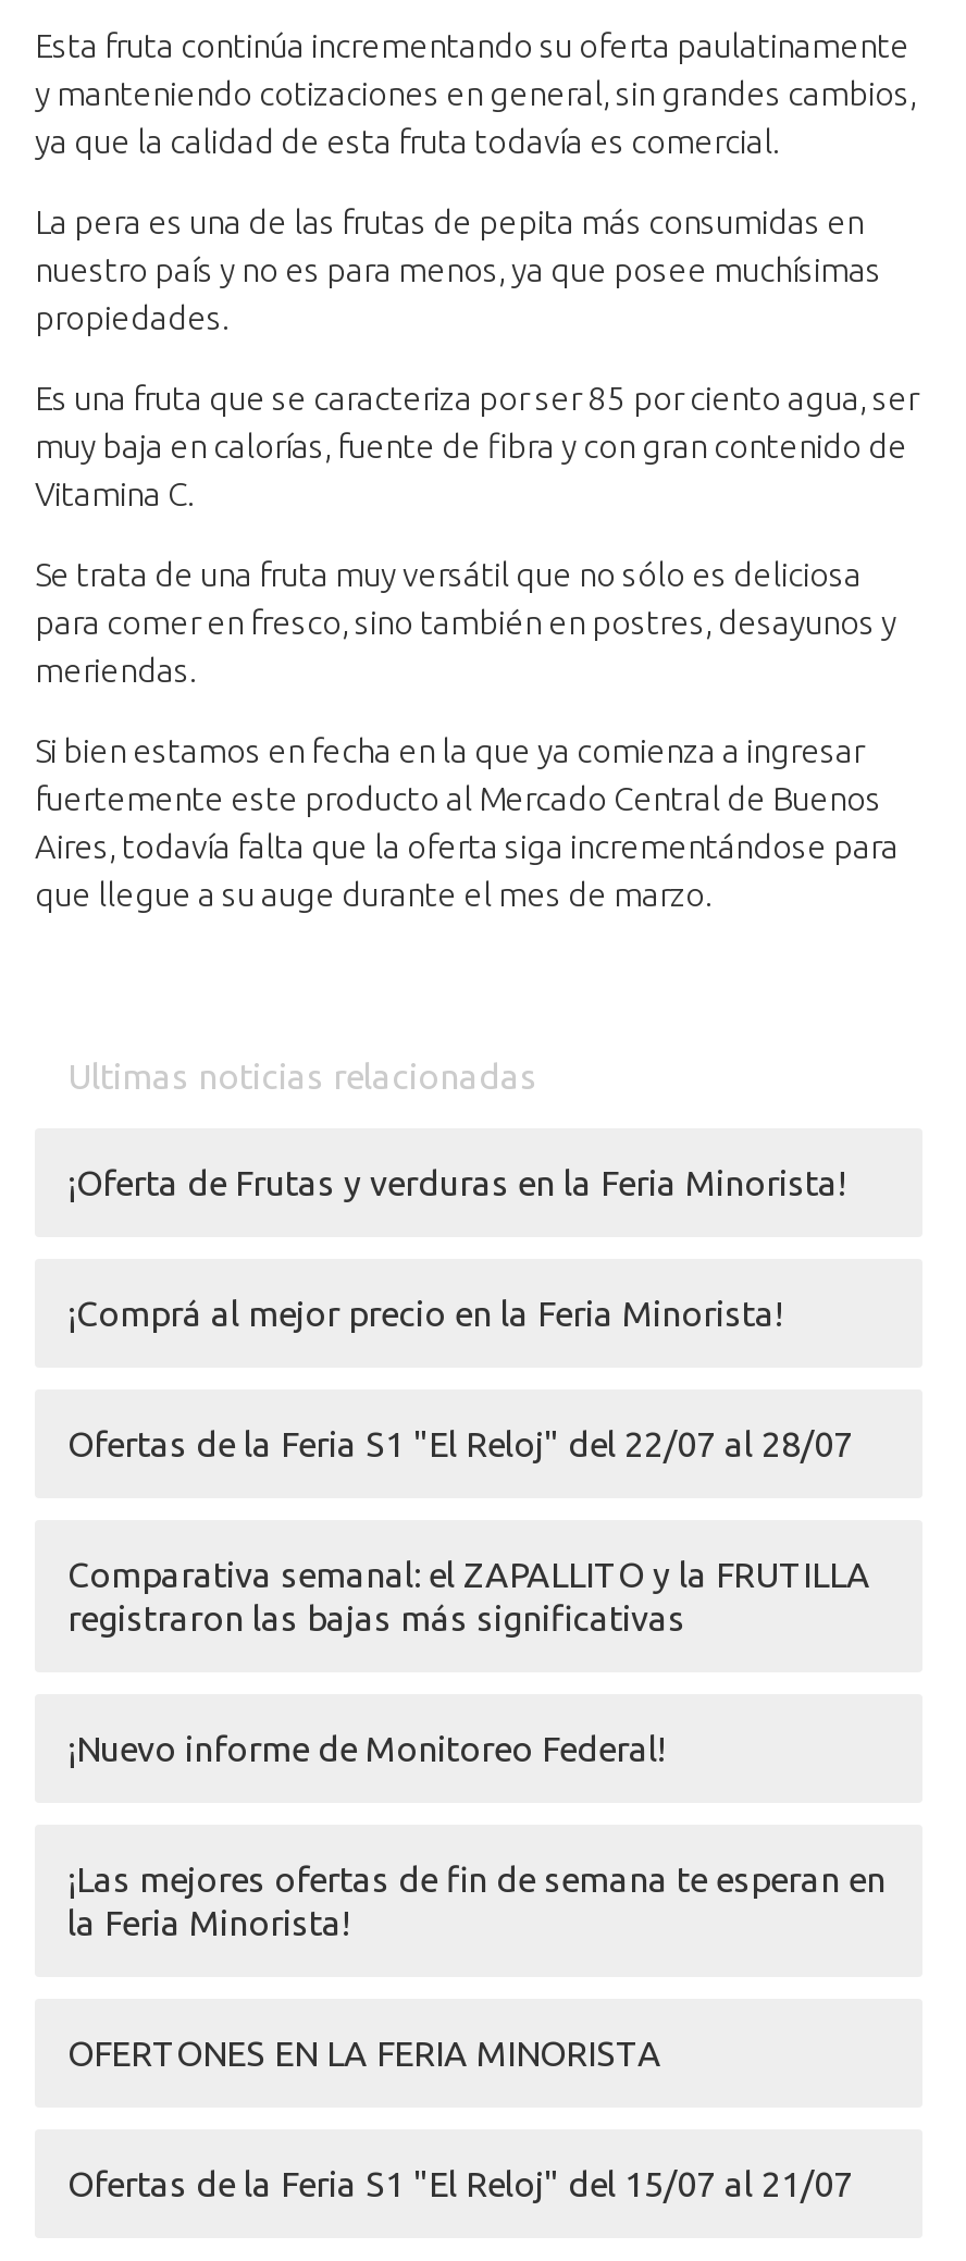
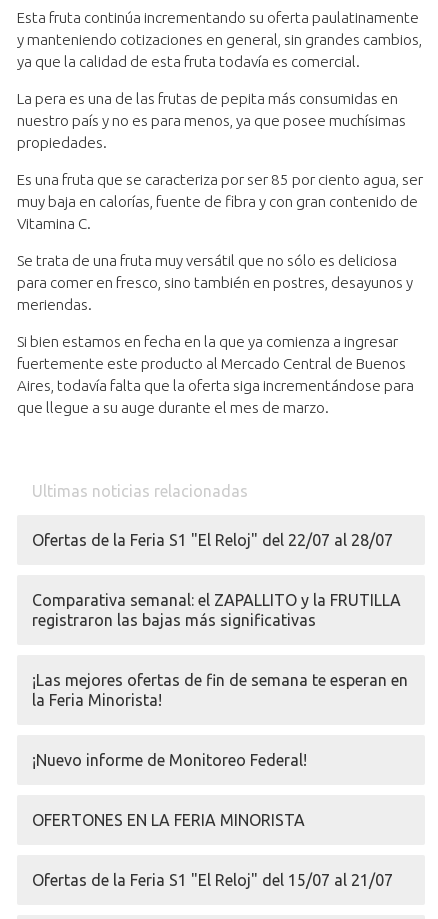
[67,1164,846,1334] ¡Oferta de Frutas y verduras en la Feria Minorista! | ¡Comprá al mejor precio en la Feria Minorista! -> none
moved [67,1730,666,1769] -> [32,751,307,769]: ¡Nuevo informe de Monitoreo Federal!
moved [67,1860,886,1943] -> [32,671,408,709]: ¡Las mejores ofertas de fin de semana te esperan en | la Feria Minorista!

